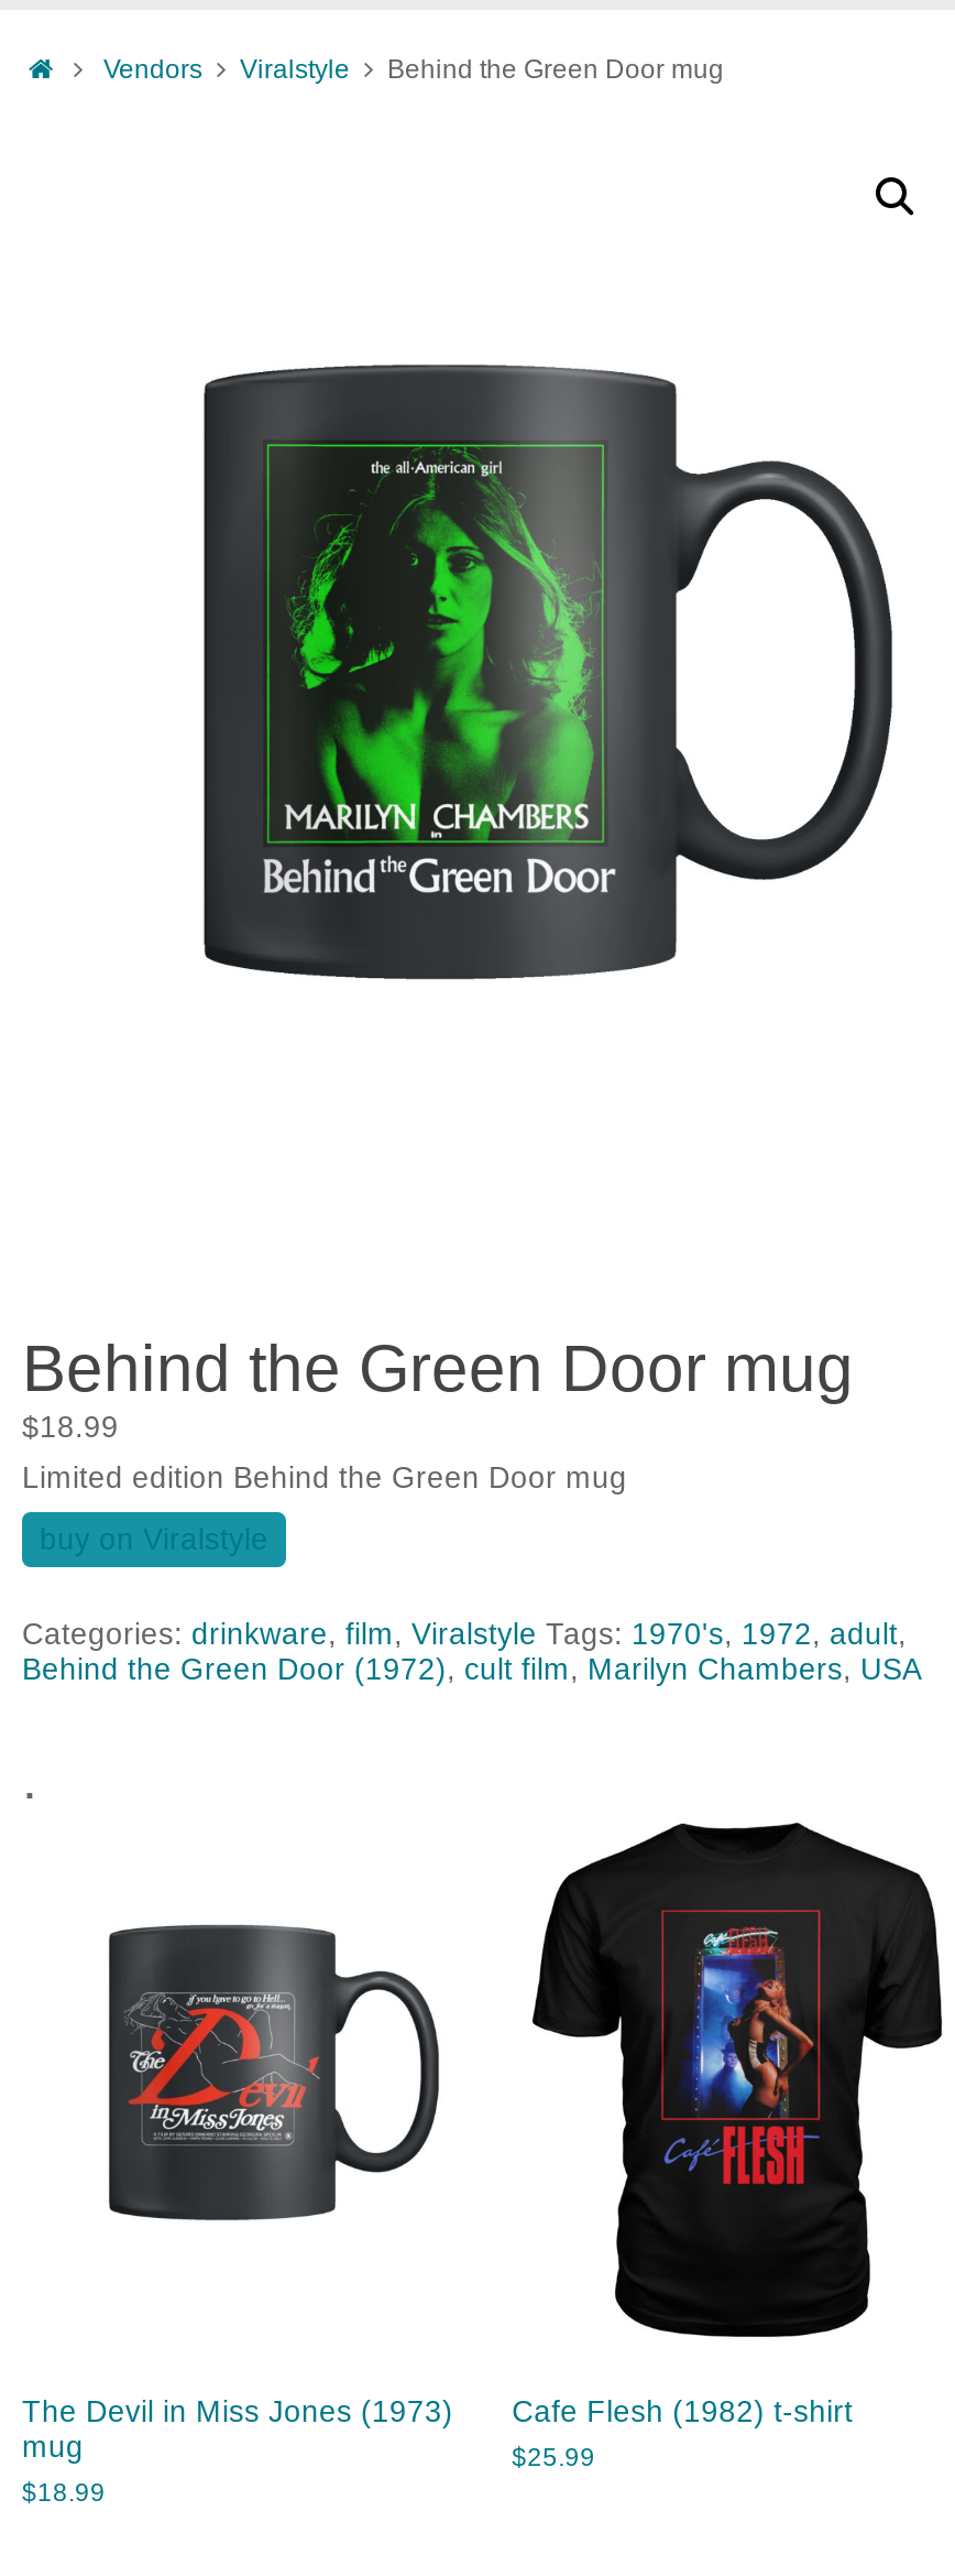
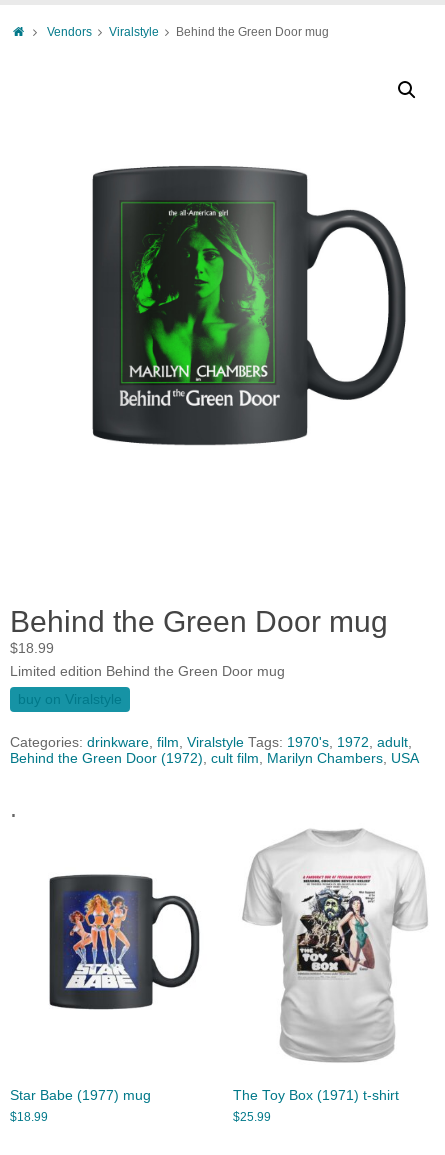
[512,1823,944,2428] [image] | Cafe Flesh (1982) t-shirt -> [233,829,428,1103] [image] | The Toy Box (1971) t-shirt
[128,1964,319,2180] [image] -> [60,891,144,991] [image]
[22,2395,453,2463] The Devil in Miss Jones (1973) | mug -> [10,1088,151,1103] Star Babe (1977) mug

